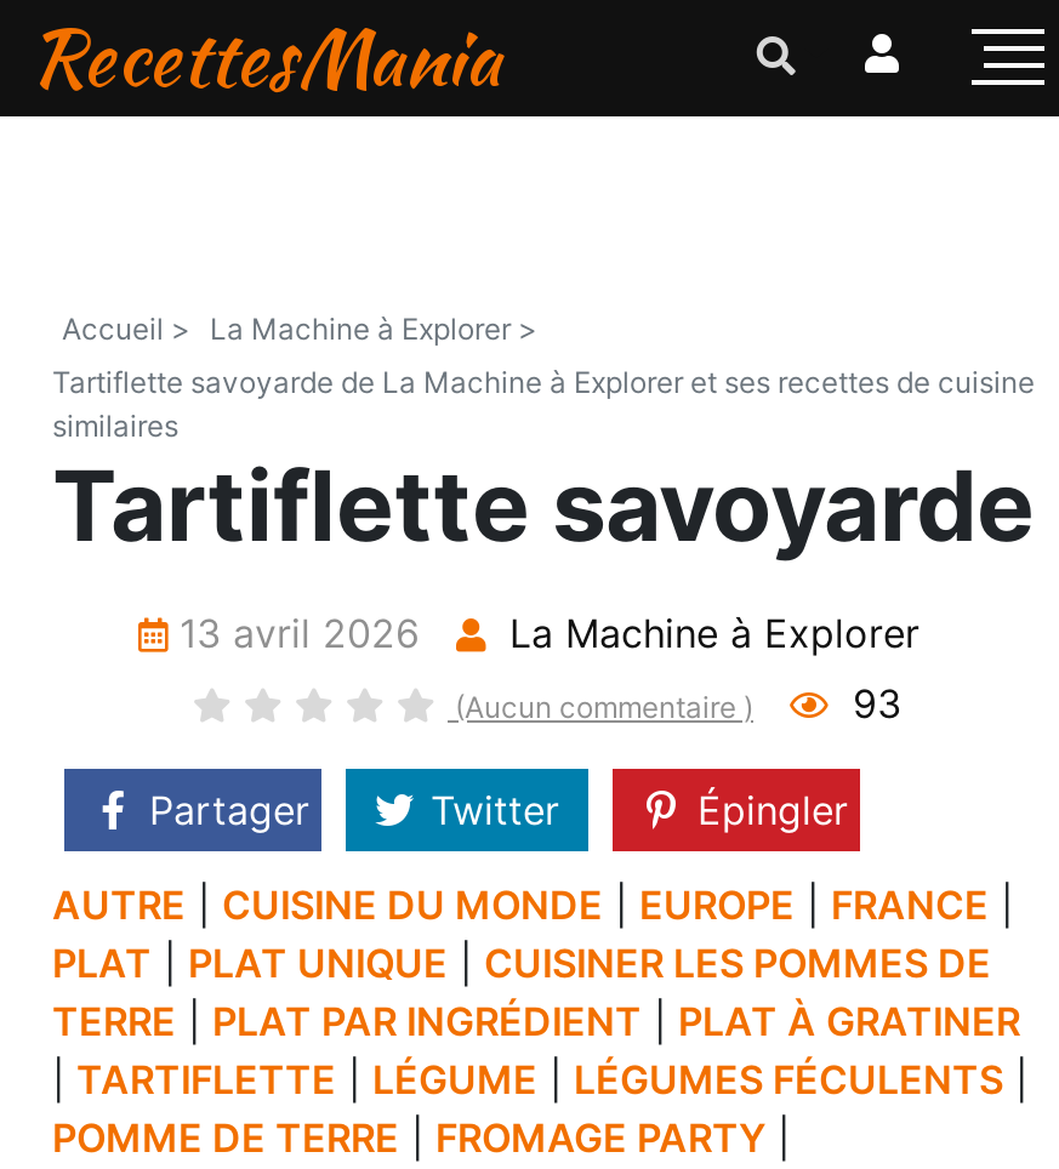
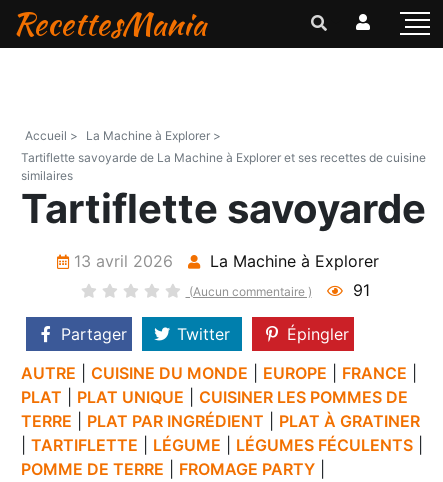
[853,679,901,728] 93 -> [352,280,369,300] 91

